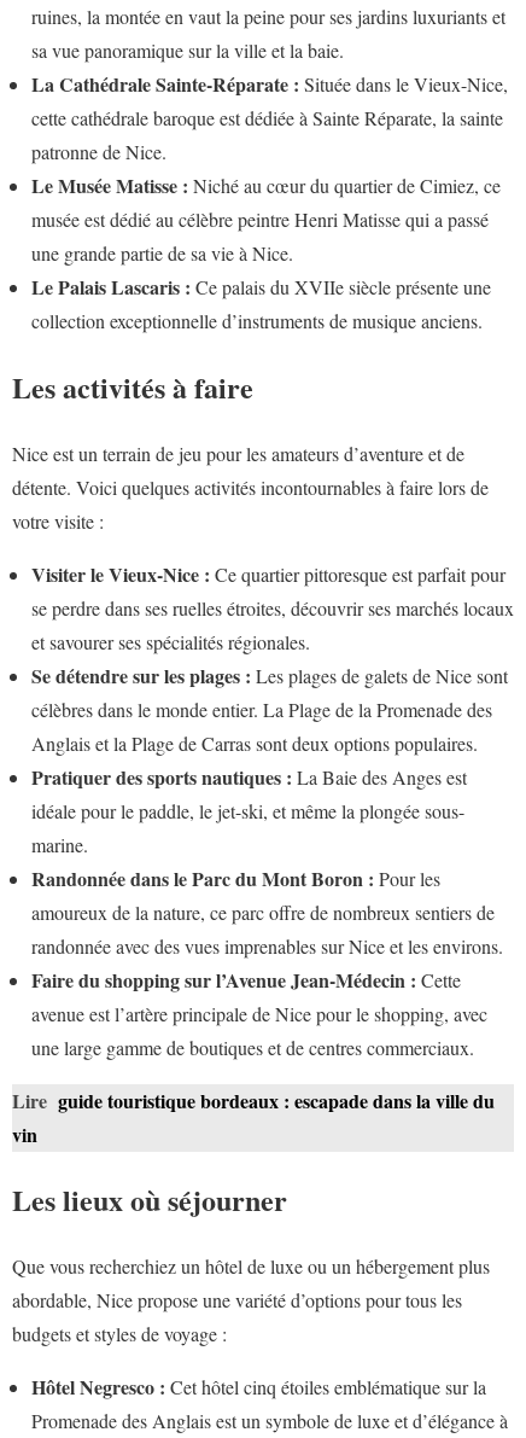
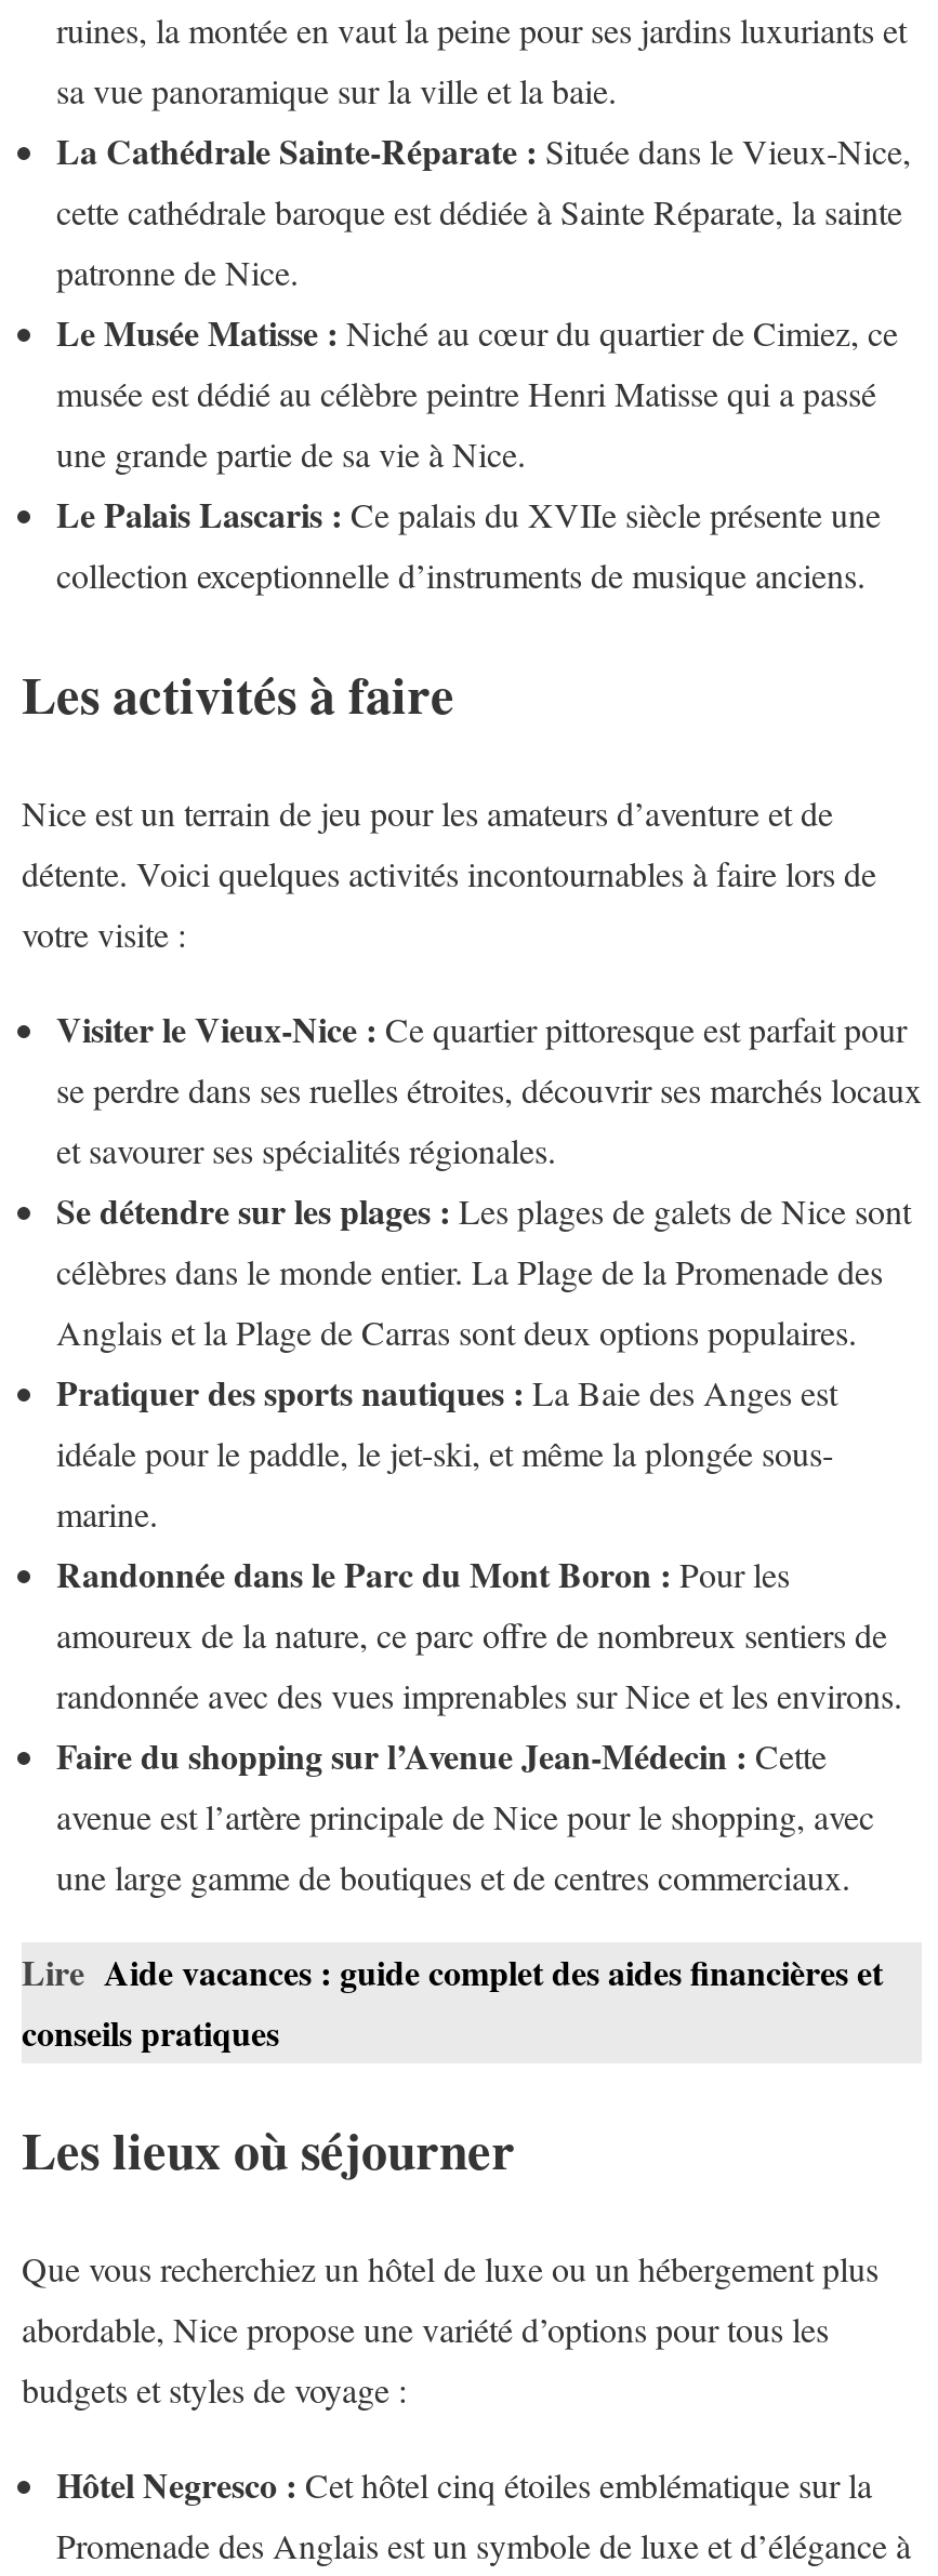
[12,1086,495,1148] Lire guide touristique bordeaux : escapade dans la ville du | vin -> [22,1946,883,2056] Lire Aide vacances : guide complet des aides financières et | conseils pratiques

